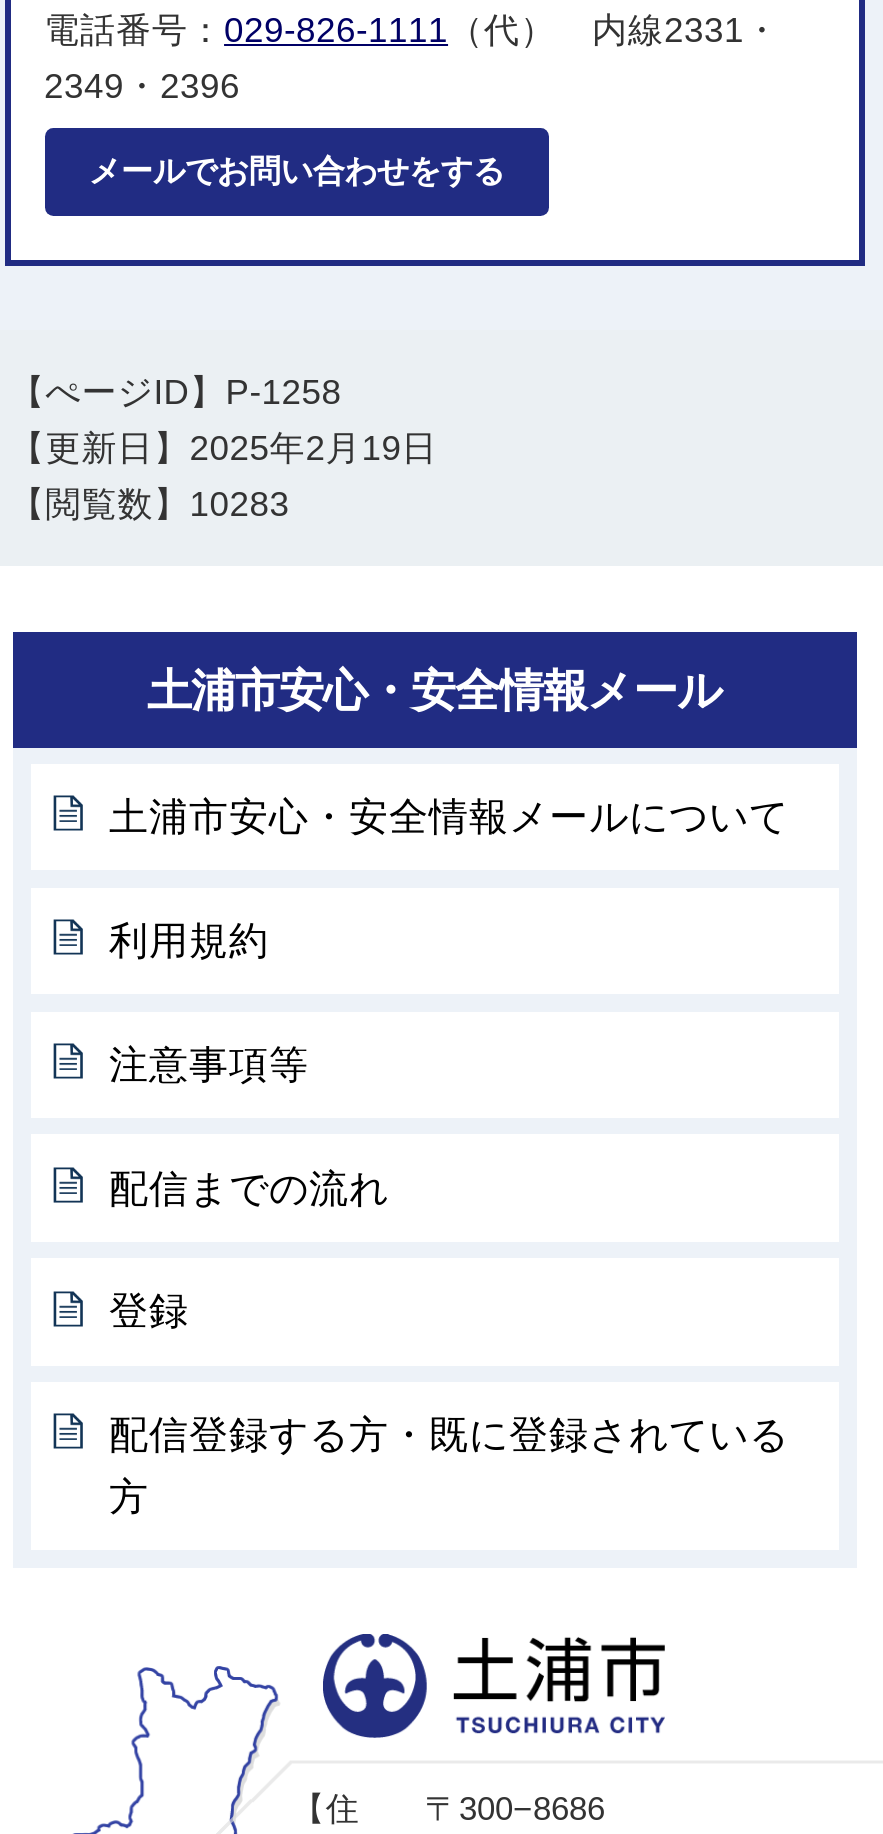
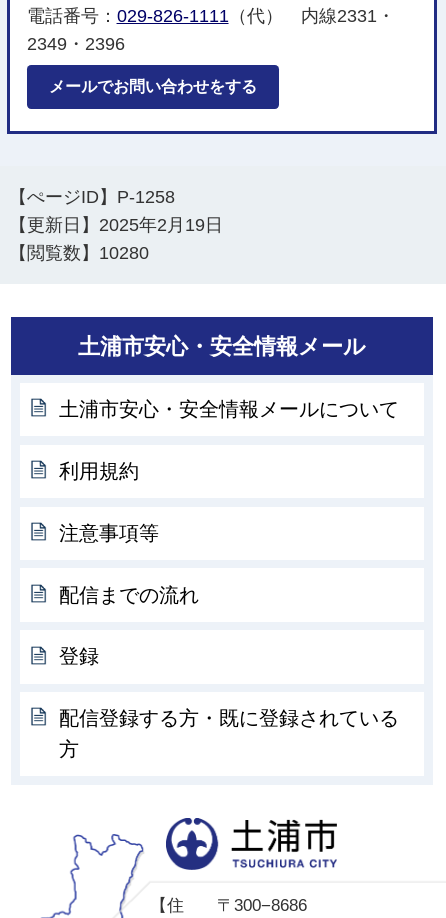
[9,484,289,524] 【閲覧数】10283 -> [9,243,149,263] 【閲覧数】10280

